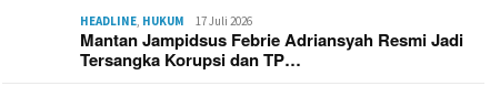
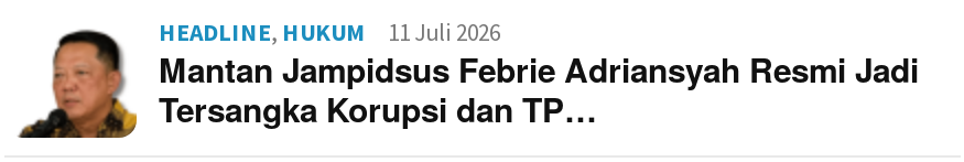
[80,14,252,29] HEADLINE, HUKUM 17 Juli 2026 -> [159,17,500,48] HEADLINE, HUKUM 11 Juli 2026
none -> [18,28,139,140] [image]

